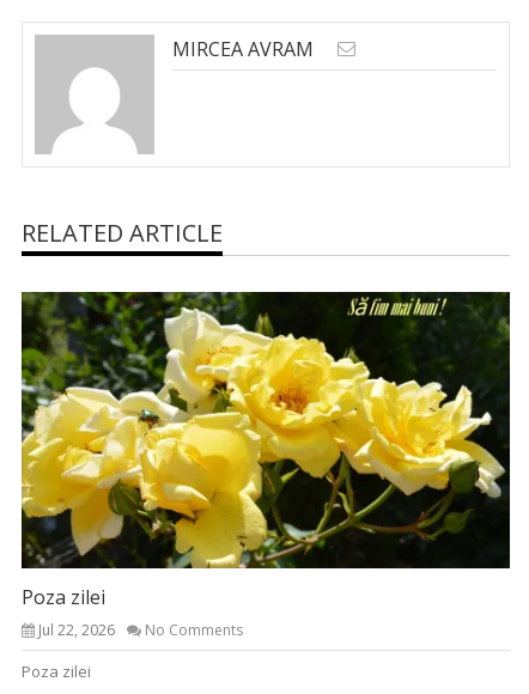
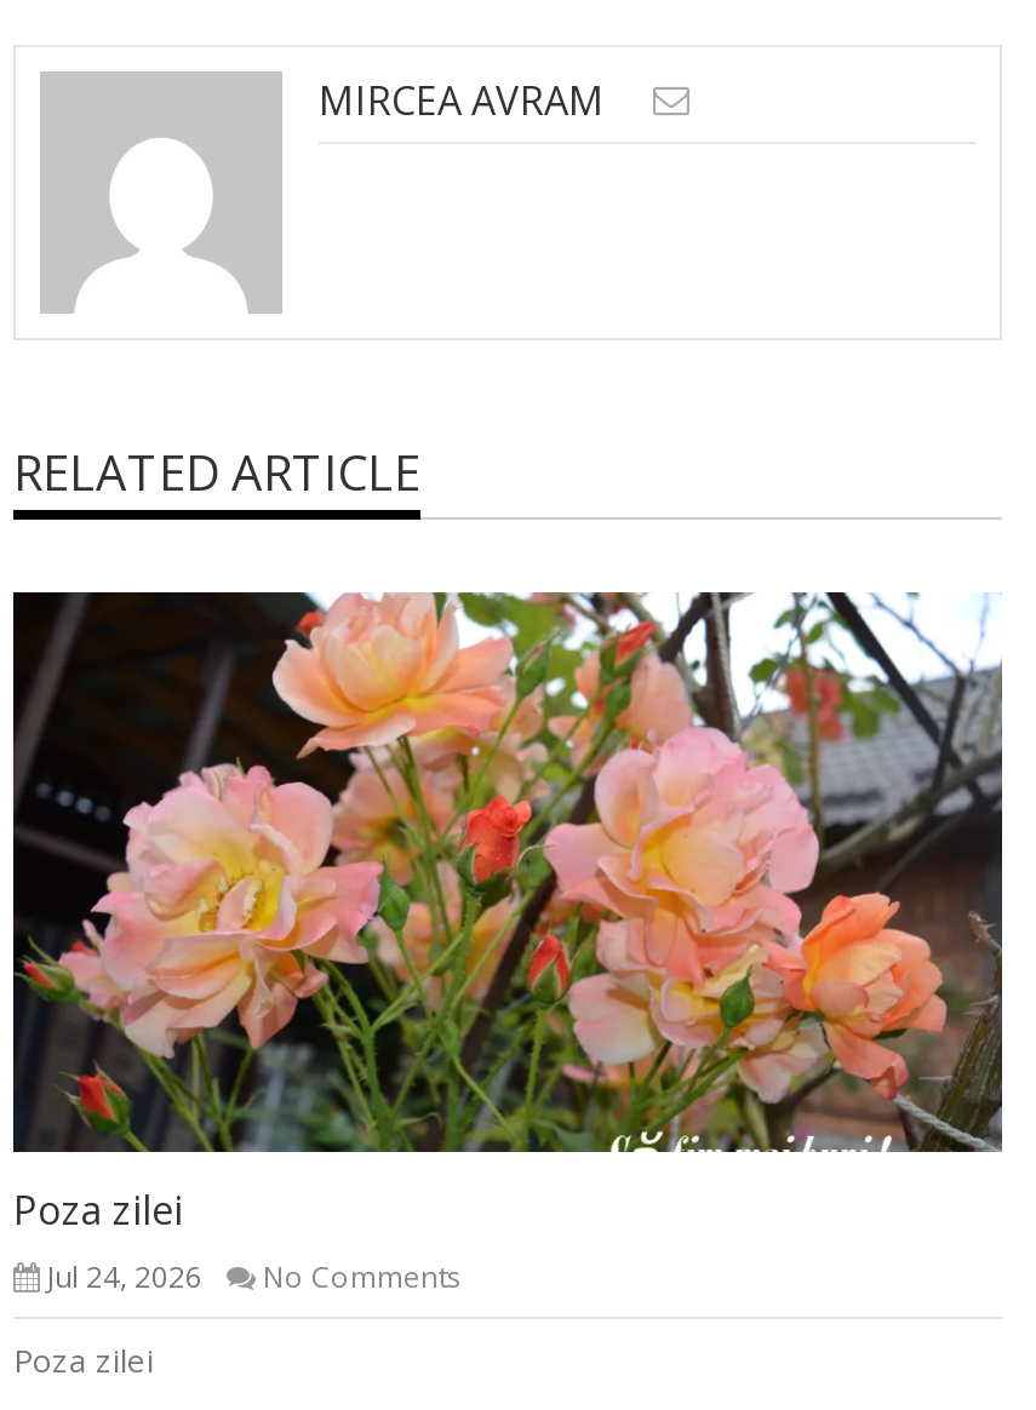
[20,291,511,570] [image] -> [11,590,1004,1154] [image]
[38,620,243,641] Jul 22, 2026 No Comments -> [47,1257,462,1298] Jul 24, 2026 No Comments

